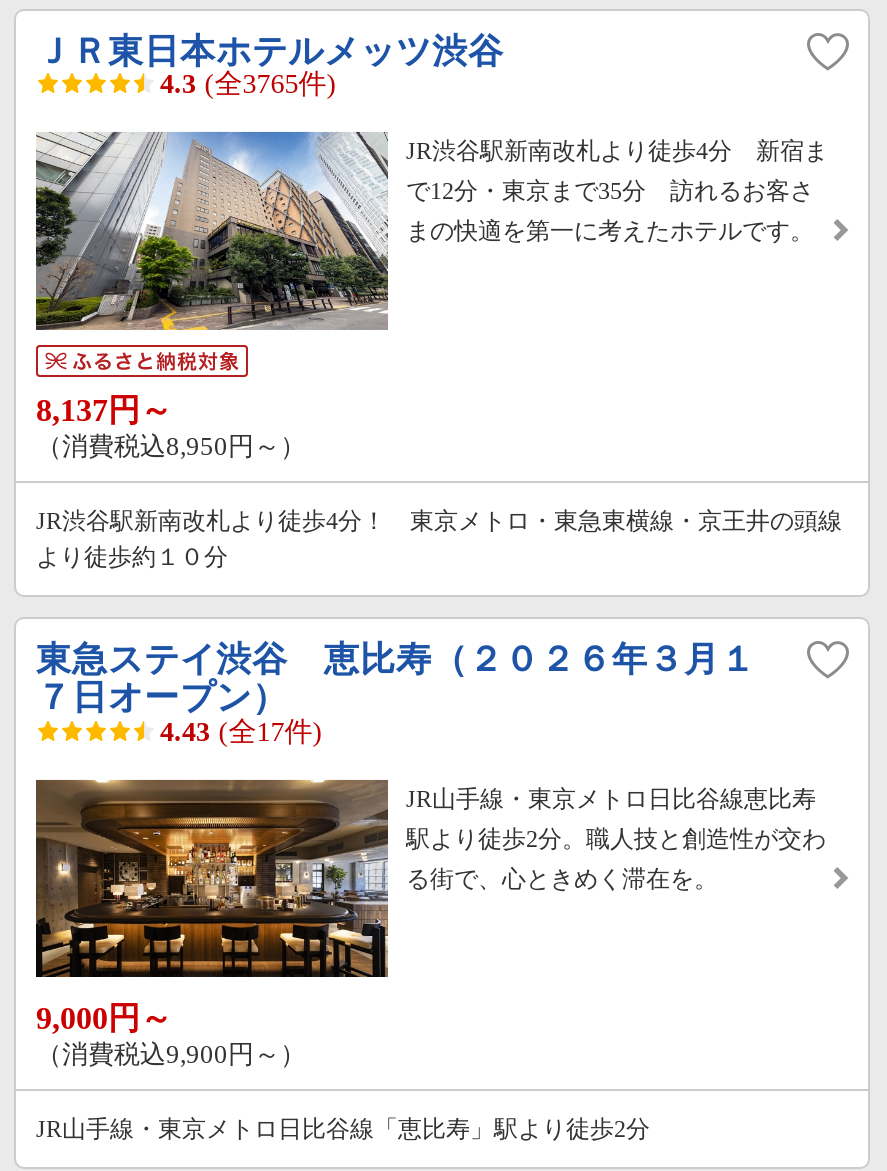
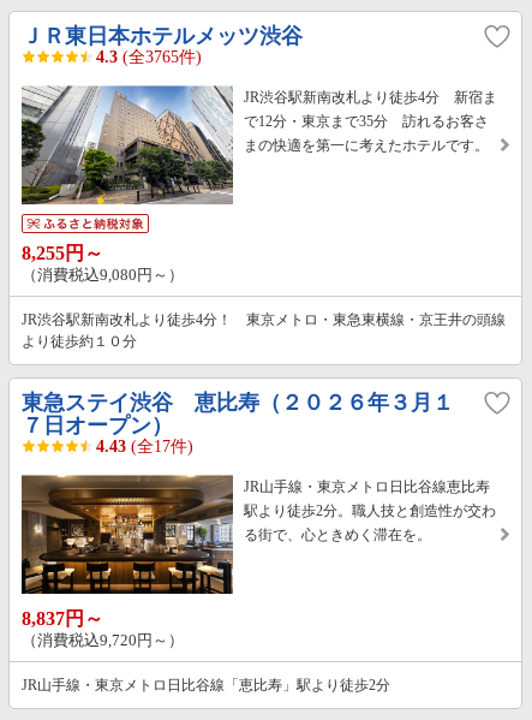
[36,393,172,427] 8,137円～ -> [22,243,103,263] 8,255円～
[36,433,306,461] （消費税込8,950円～） -> [22,267,184,284] （消費税込9,080円～）
[36,1001,172,1035] 9,000円～ -> [22,608,103,629] 8,837円～
[36,1041,306,1069] （消費税込9,900円～） -> [22,632,184,649] （消費税込9,720円～）

